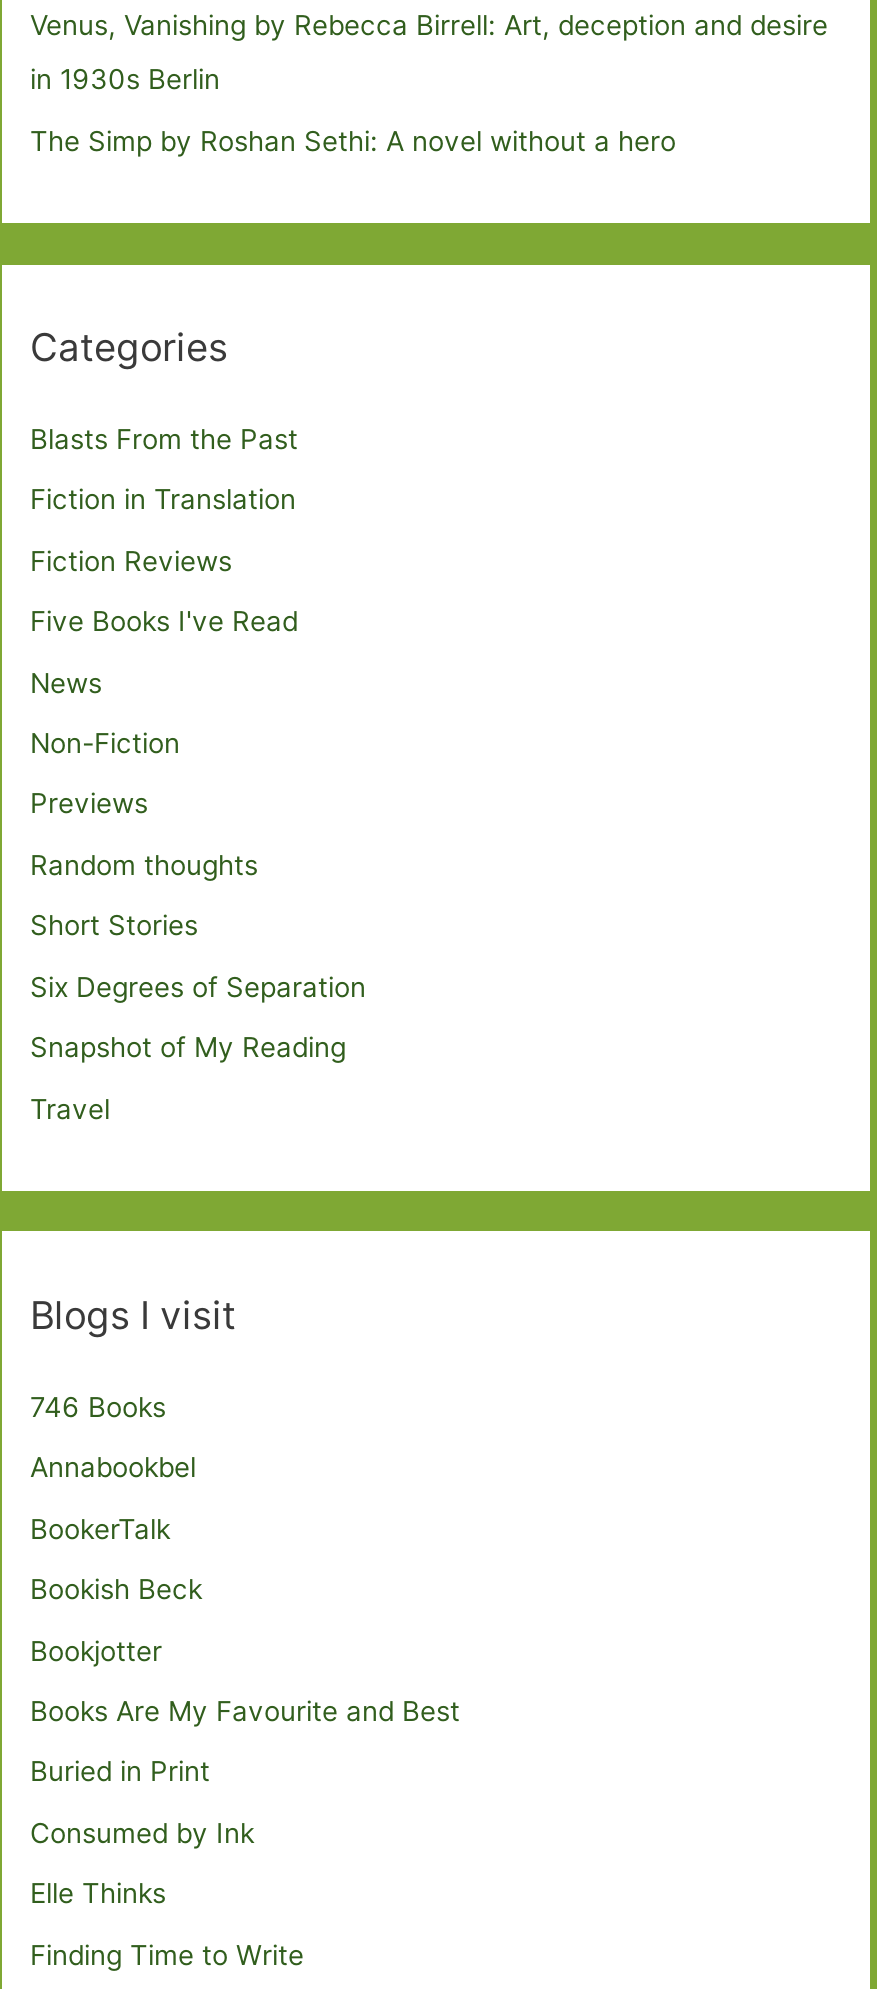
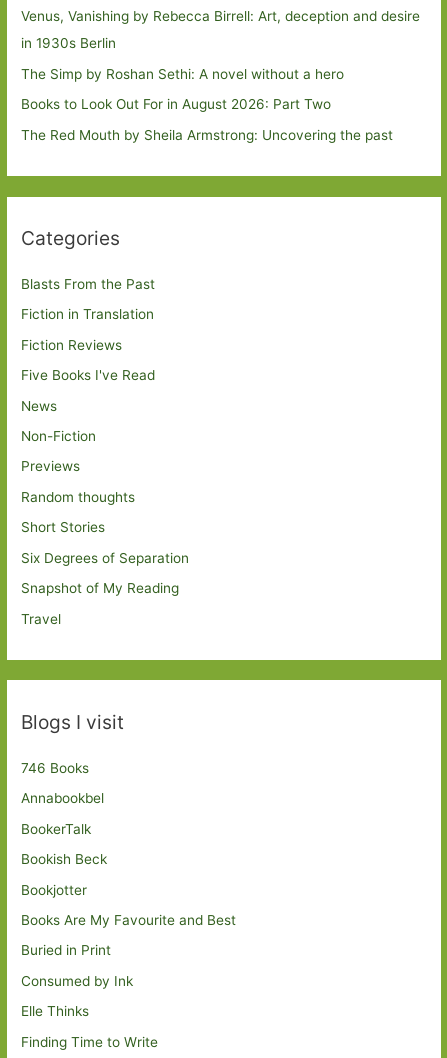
none -> [21,96,393,143] Books to Look Out For in August 2026: Part Two | The Red Mouth by Sheila Armstrong: Uncovering the past

